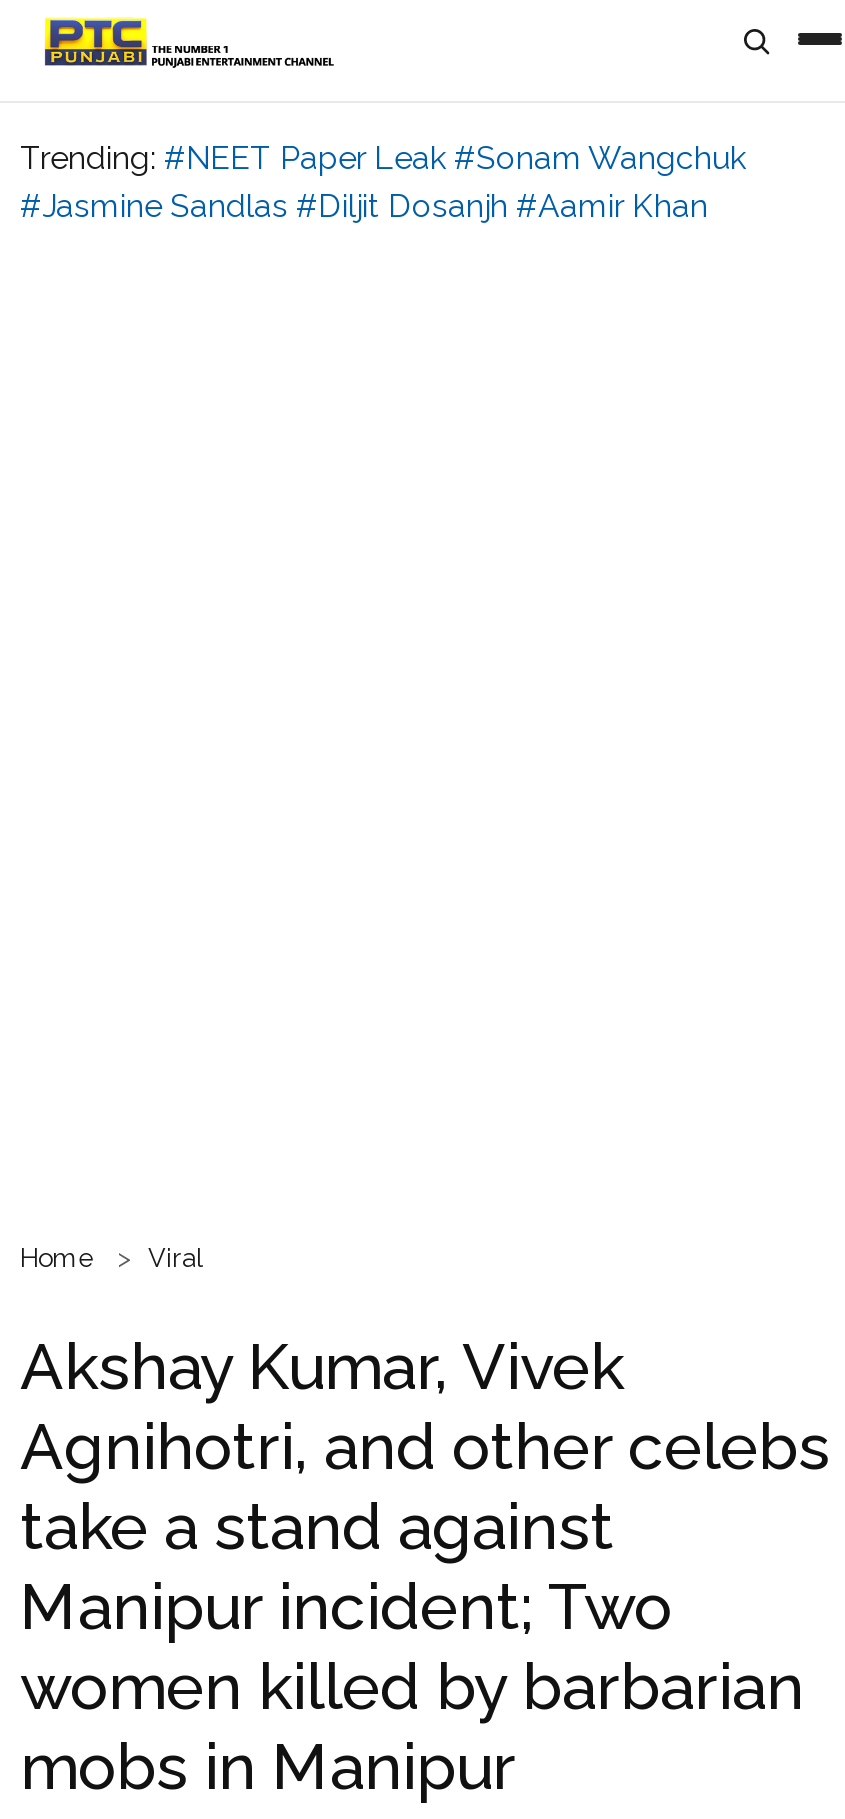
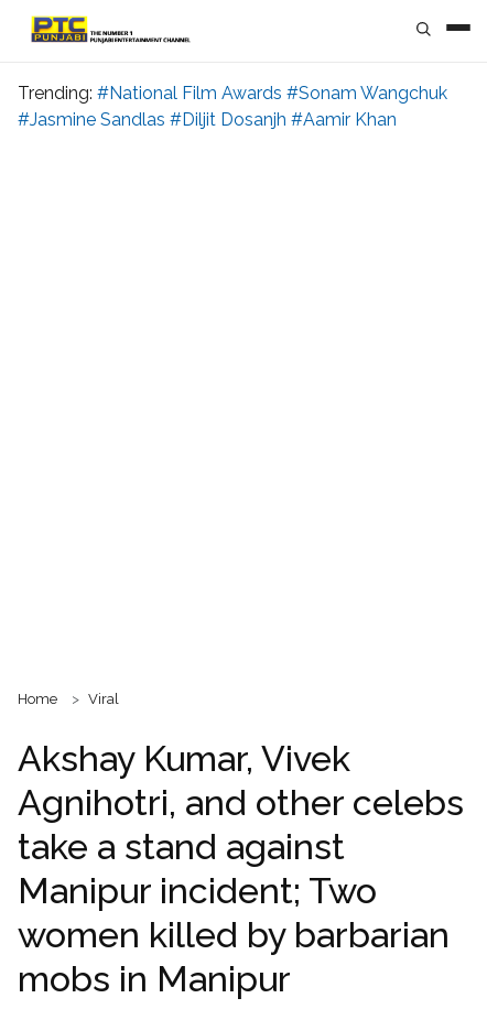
[20,139,746,177] Trending: #NEET Paper Leak #Sonam Wangchuk -> [18,83,447,104] Trending: #National Film Awards #Sonam Wangchuk

